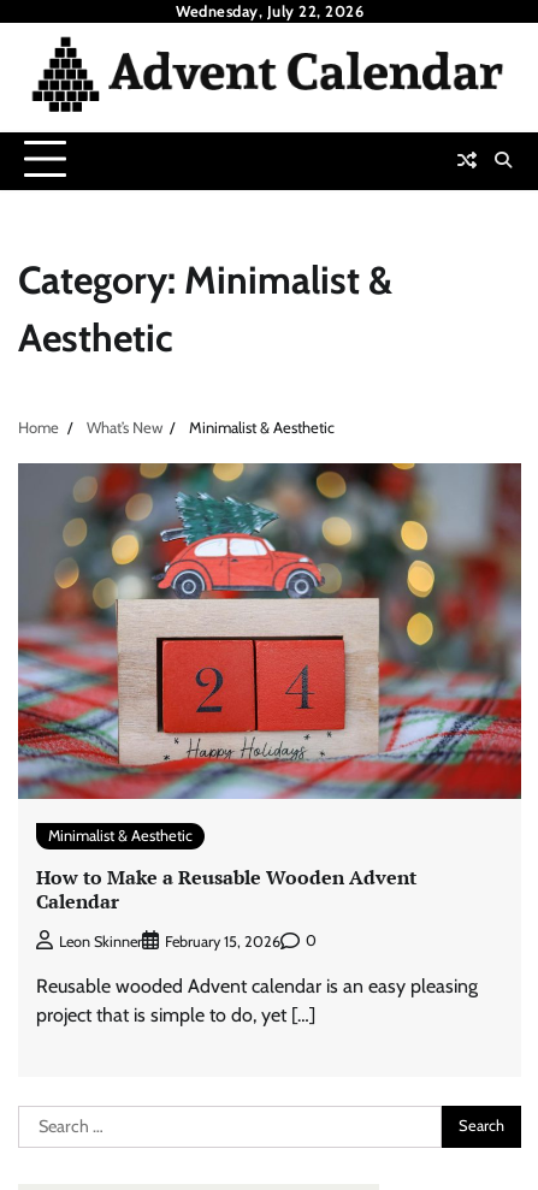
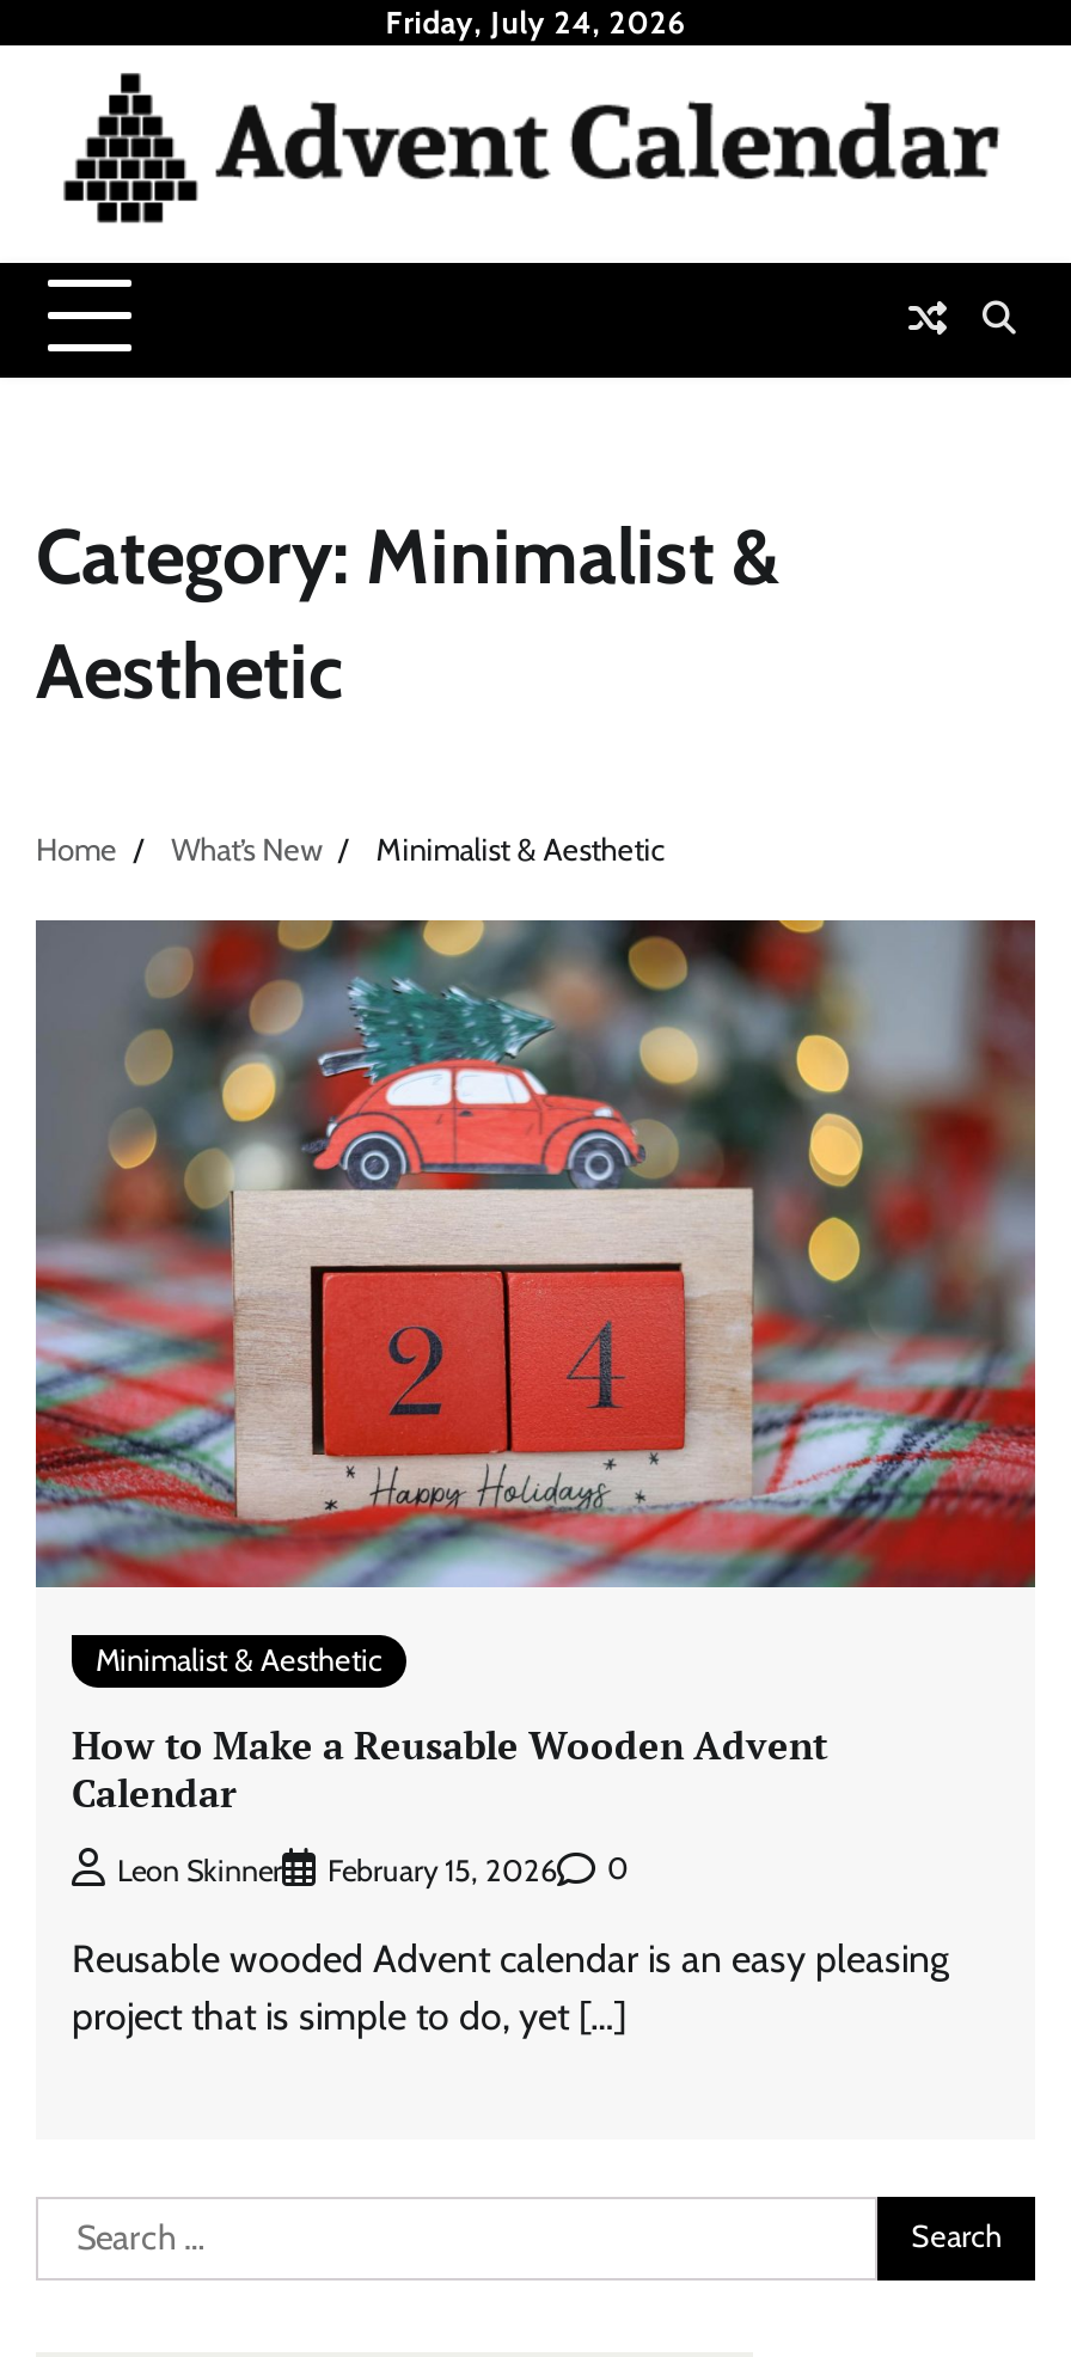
[176,2,363,20] Wednesday, July 22, 2026 -> [385,5,686,41] Friday, July 24, 2026

